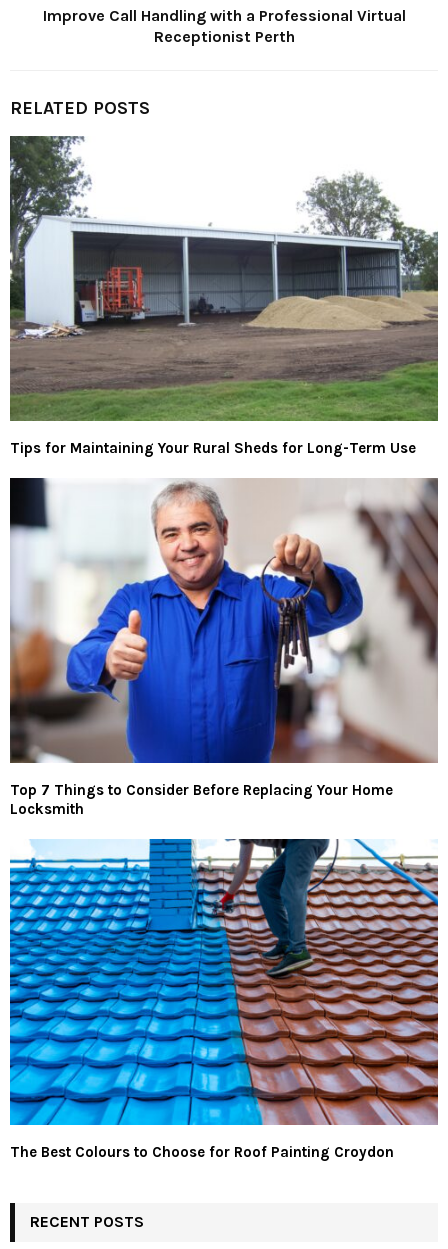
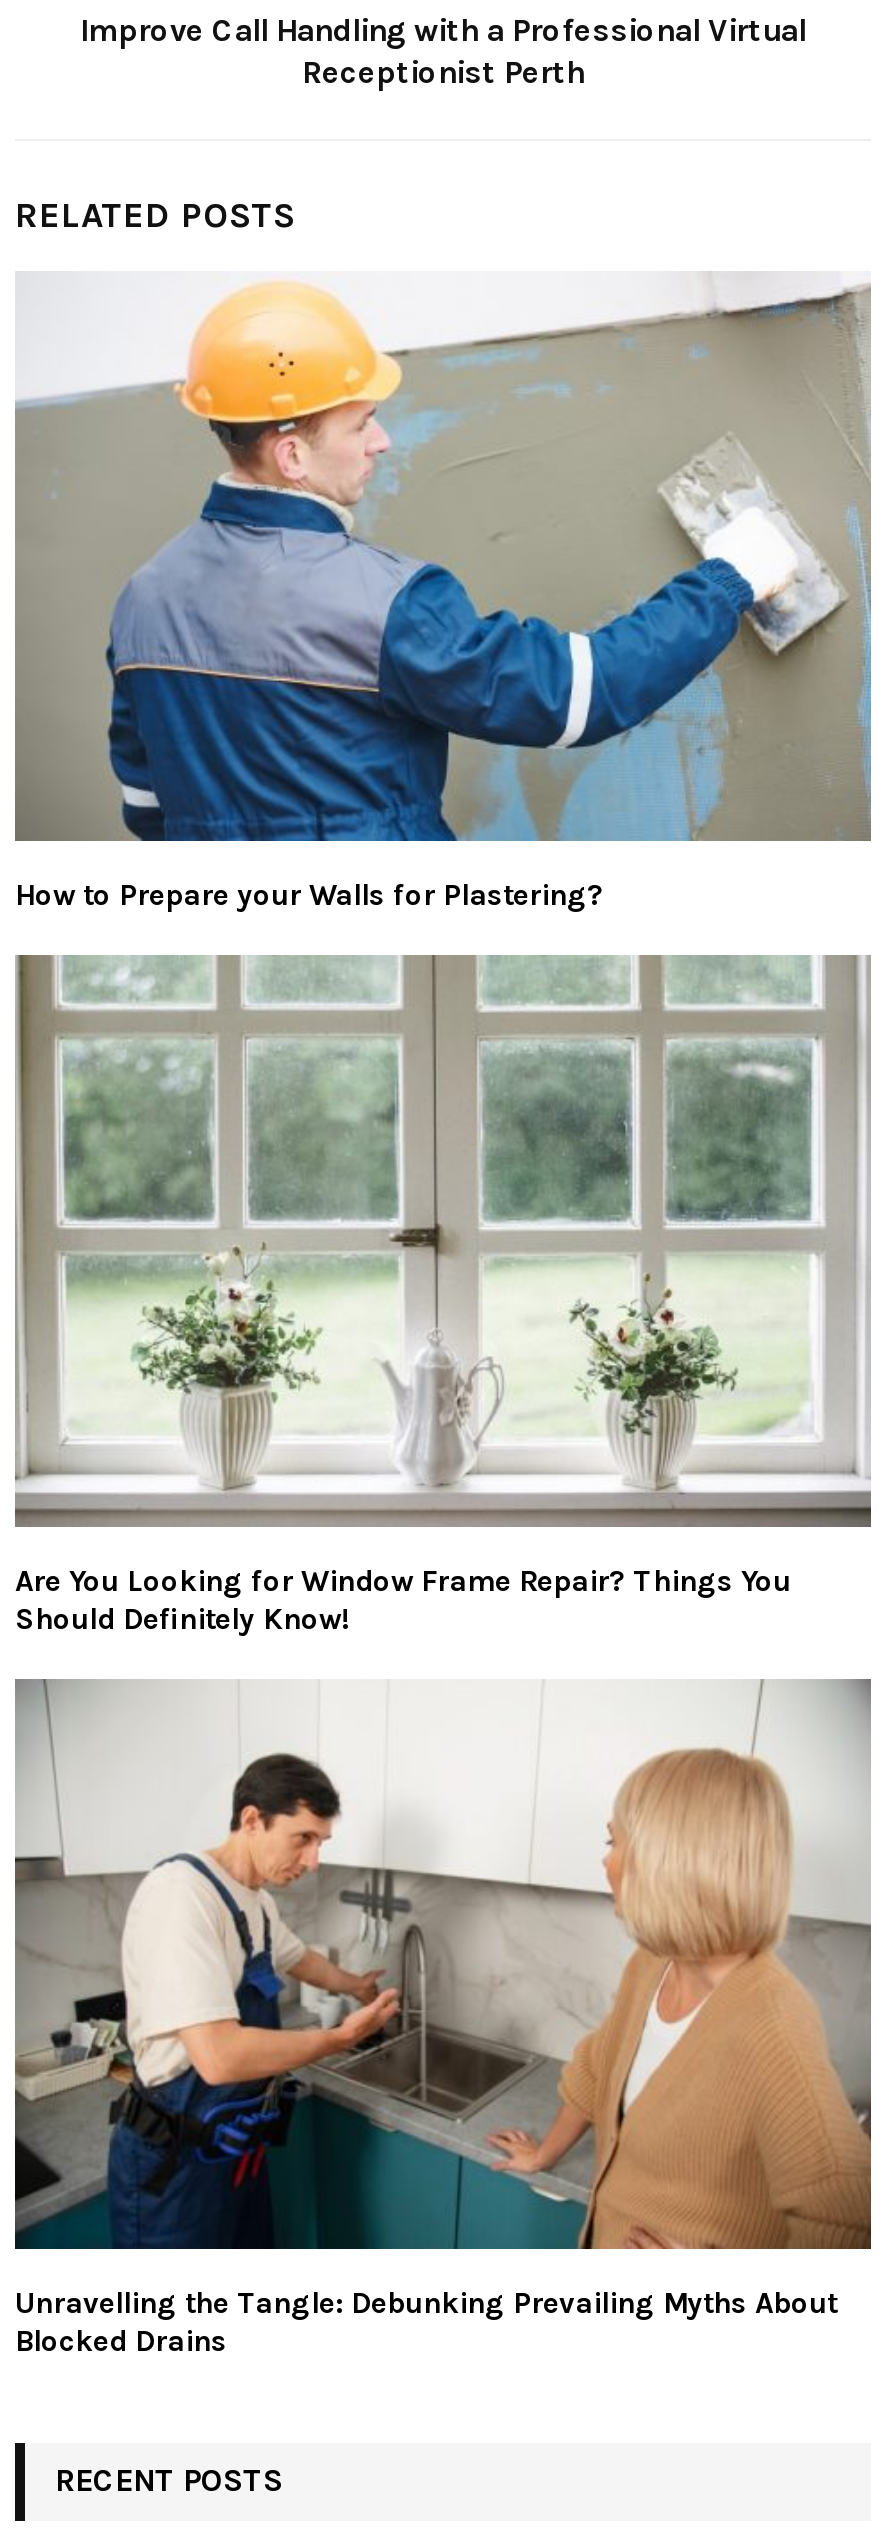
[9,135,439,457] [image] | Tips for Maintaining Your Rural Sheds for Long-Term Use -> [15,272,873,914] [image] | How to Prepare your Walls for Plastering?
[10,478,438,818] [image] | Top 7 Things to Consider Before Replacing Your Home | Locksmith -> [15,958,871,1636] [image] | Are You Looking for Window Frame Repair? Things You | Should Definitely Know!
[9,838,439,1160] [image] | The Best Colours to Choose for Roof Painting Croydon -> [13,1678,873,2359] [image] | Unravelling the Tangle: Debunking Prevailing Myths About | Blocked Drains

